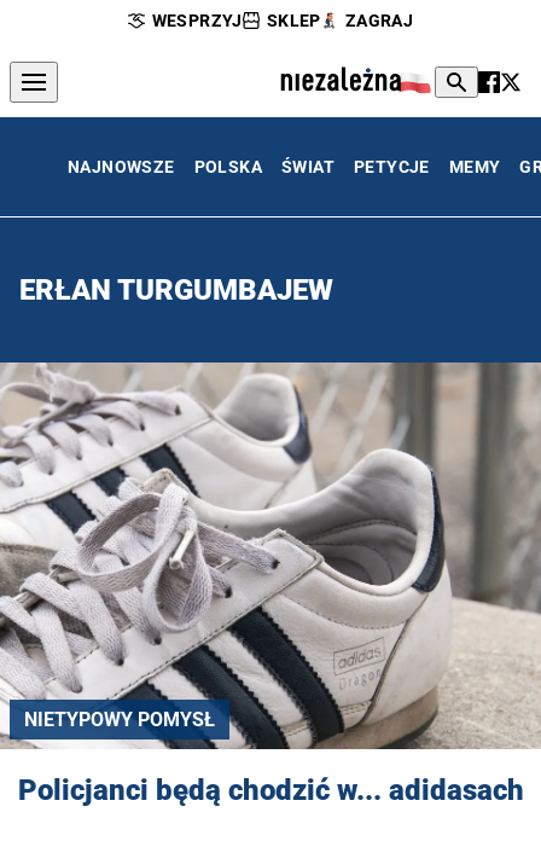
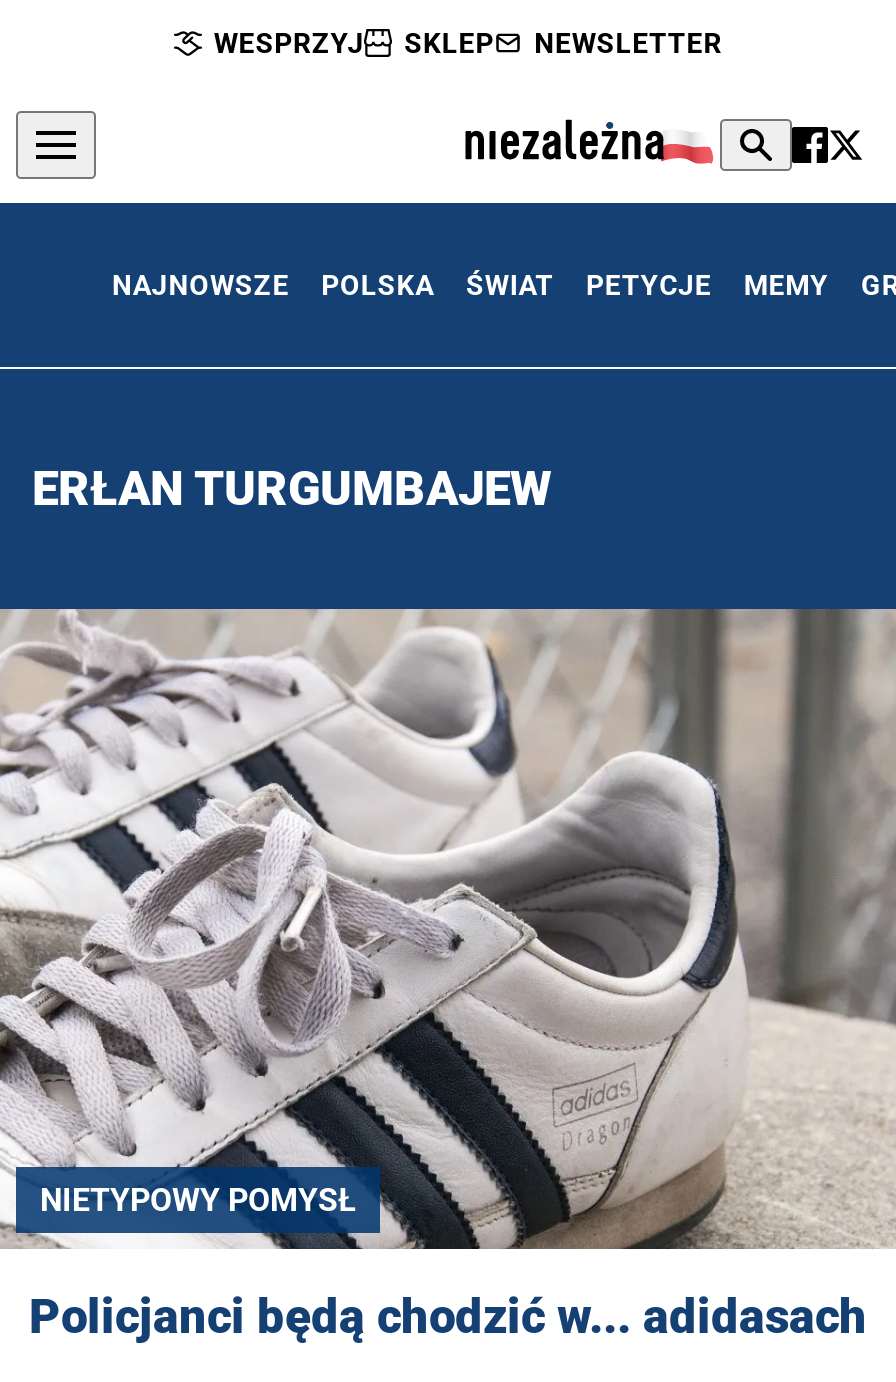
[345,11,413,30] ZAGRAJ -> [534,27,722,59] NEWSLETTER

